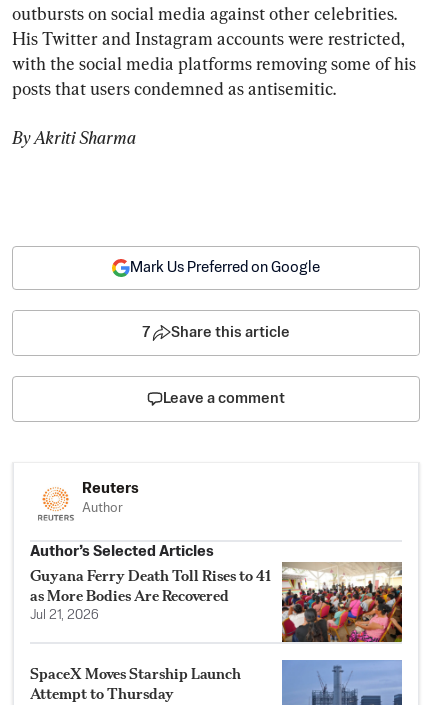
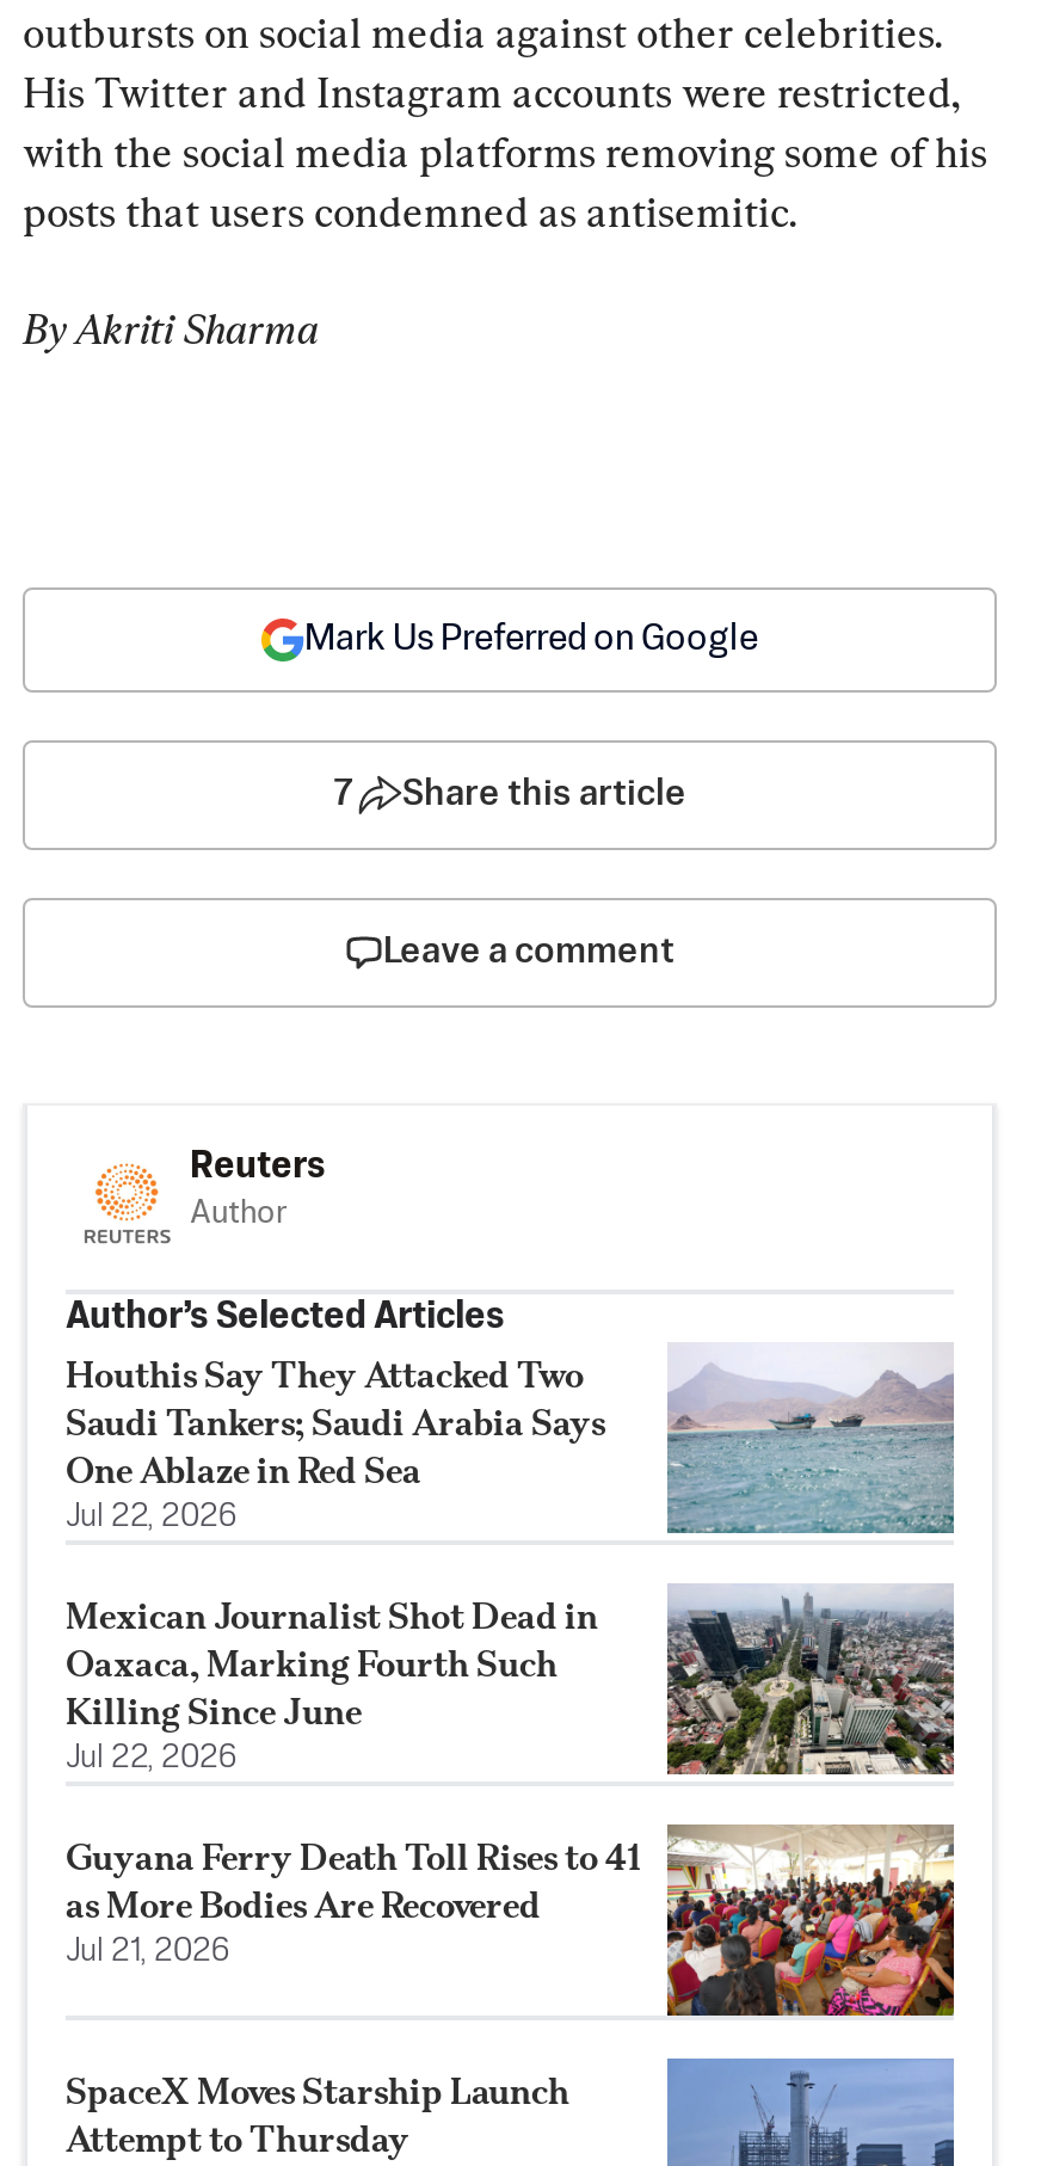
none -> [66,1344,956,1774] [image] | Houthis Say They Attacked Two | Saudi Tankers; Saudi Arabia Says | One Ablaze in Red Sea | Jul 22, 2026 | Mexican Journalist Shot Dead in | Oaxaca, Marking Fourth Such | Killing Since June | Jul 22, 2026
none -> [665,1583,956,1777] [image]

